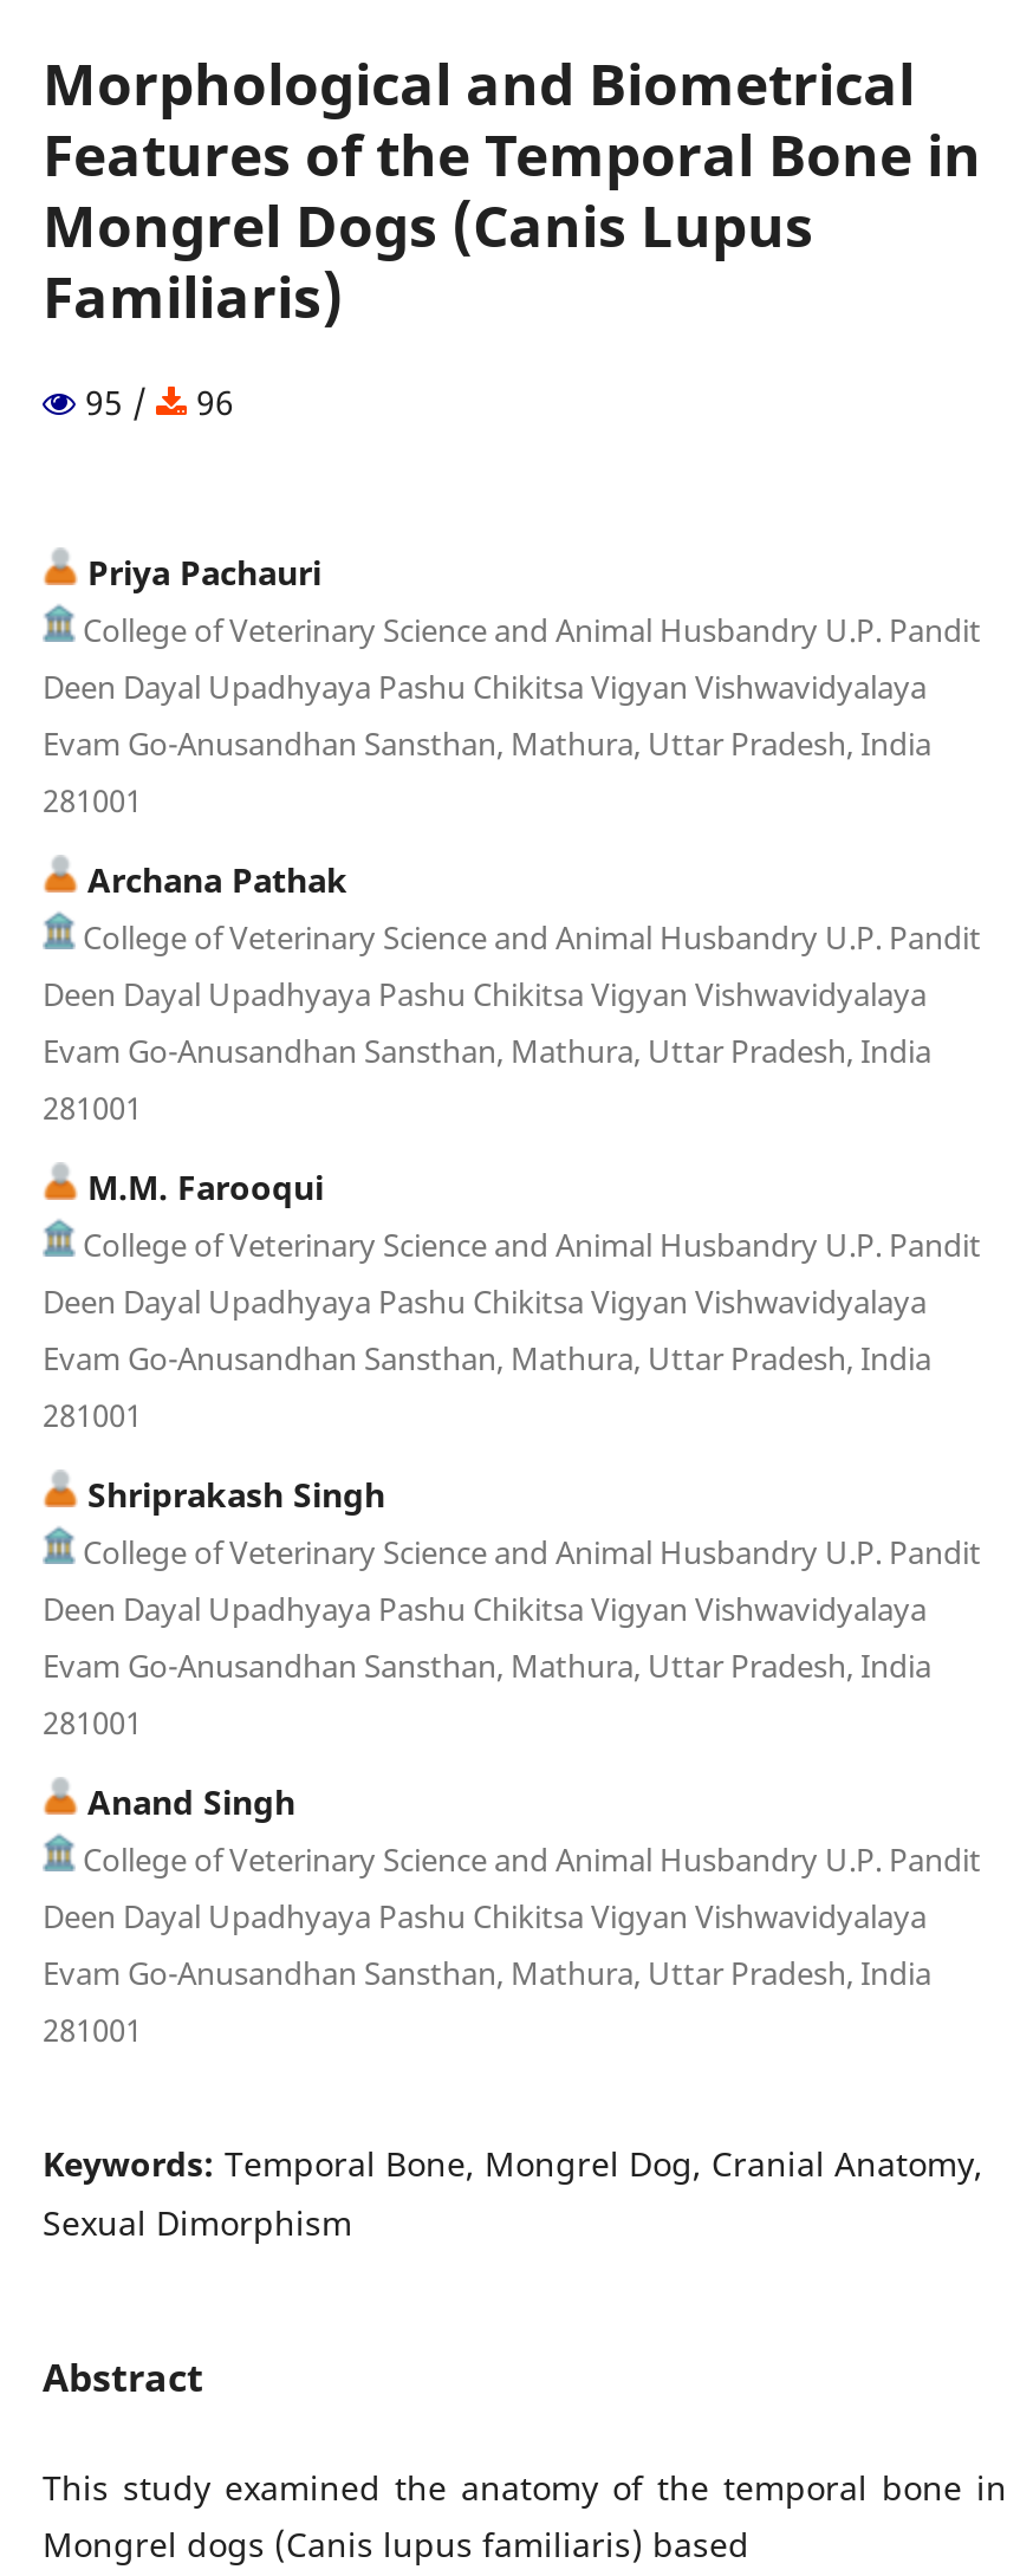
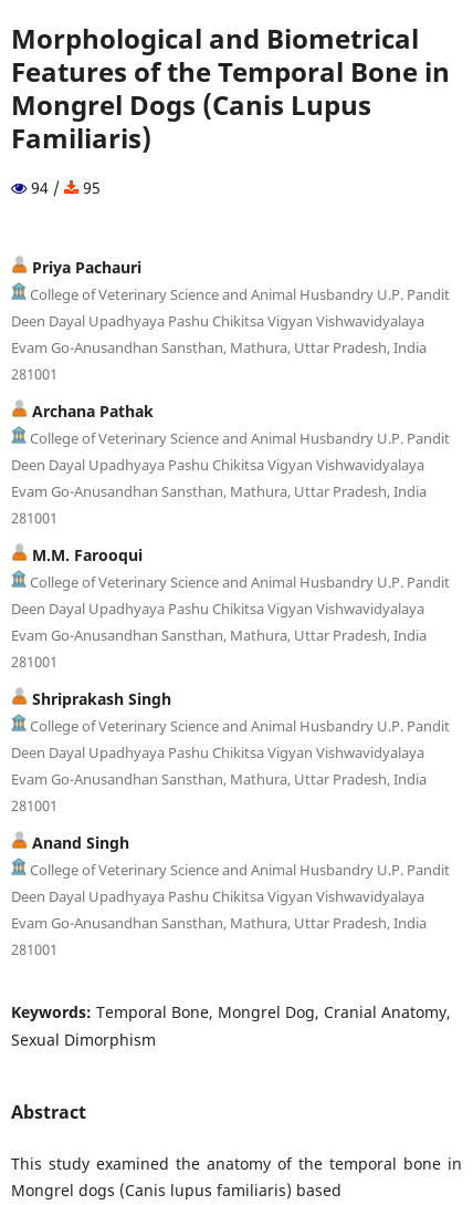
[76,379,156,424] 95 / -> [27,177,64,198] 94 /
[187,379,234,424] 96 -> [78,177,101,198] 95

